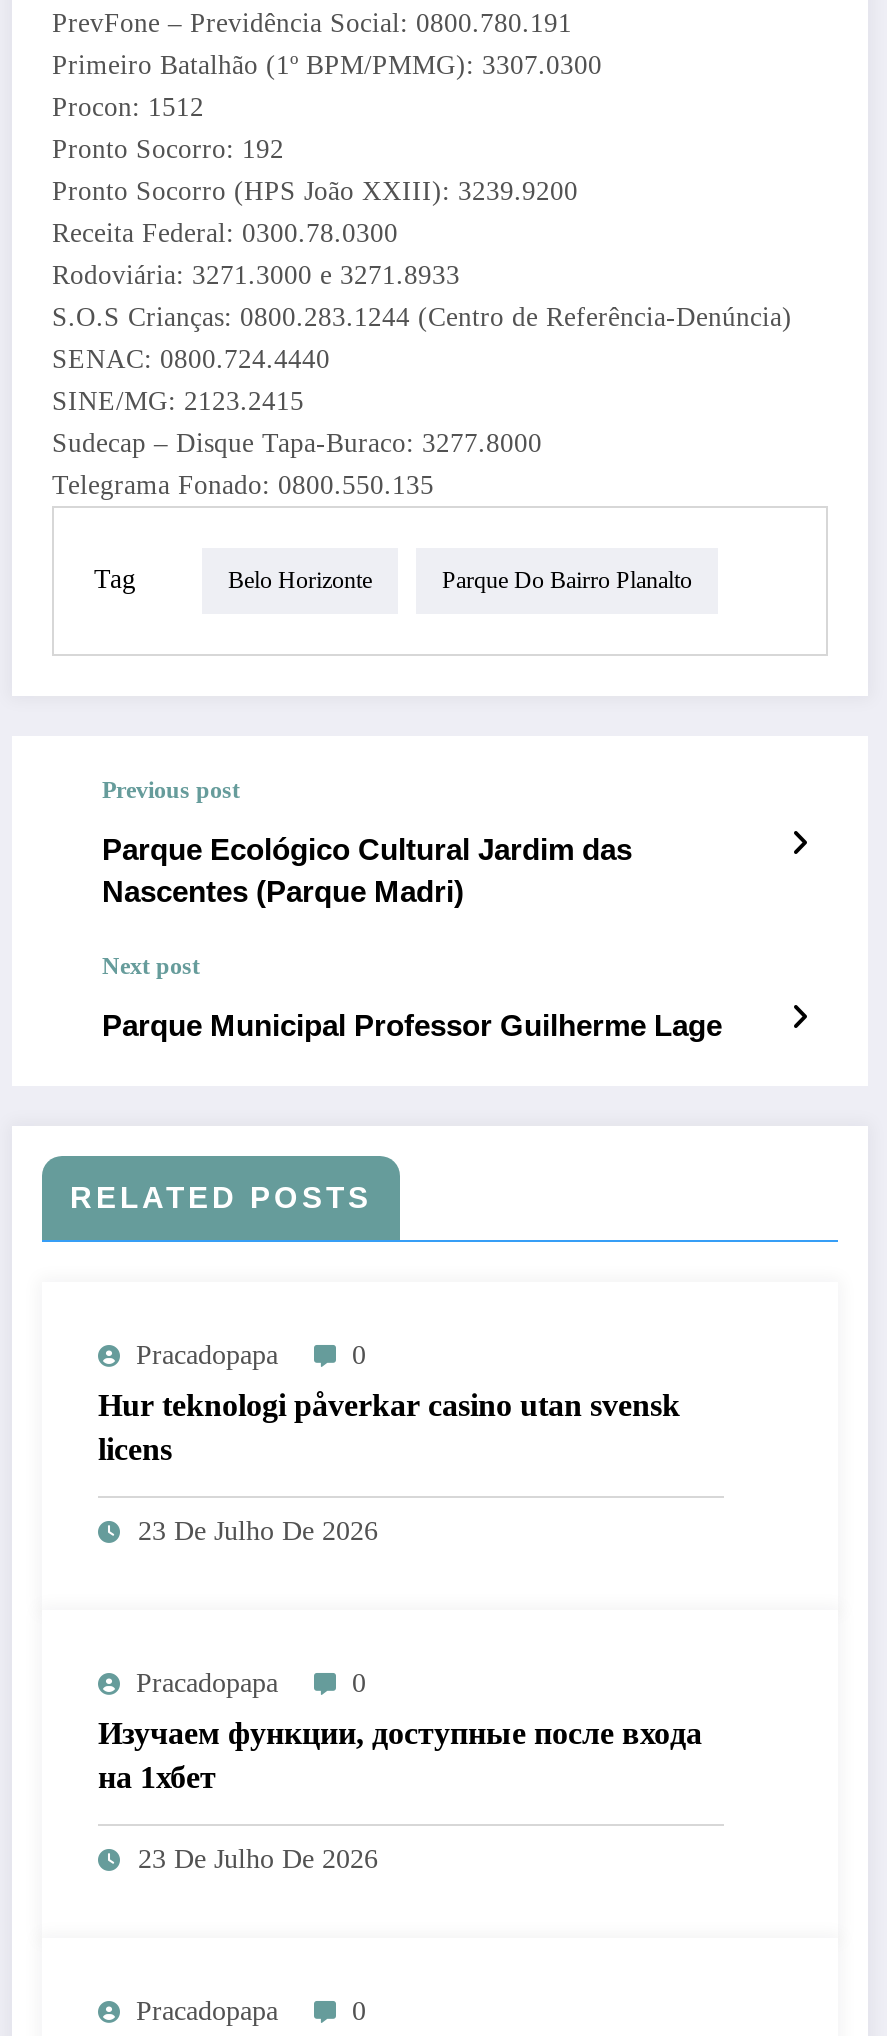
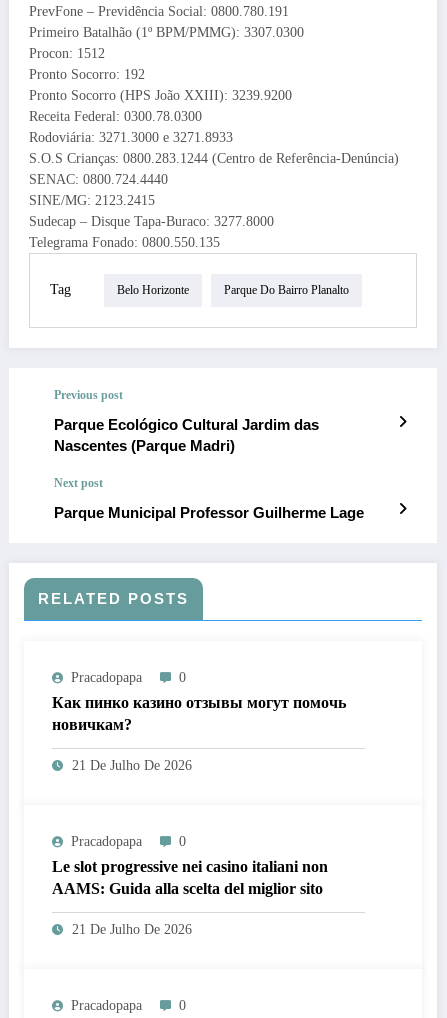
[98,1388,680,1466] Hur teknologi påverkar casino utan svensk | licens -> [52,694,346,733] Как пинко казино отзывы могут помочь | новичкам?
[138,1516,378,1546] 23 De Julho De 2026 -> [72,758,192,773] 21 De Julho De 2026
[98,1716,702,1794] Изучаем функции, доступные после входа | на 1хбет -> [52,858,328,897] Le slot progressive nei casino italiani non | AAMS: Guida alla scelta del miglior sito
[138,1844,378,1874] 23 De Julho De 2026 -> [72,922,192,937] 21 De Julho De 2026

